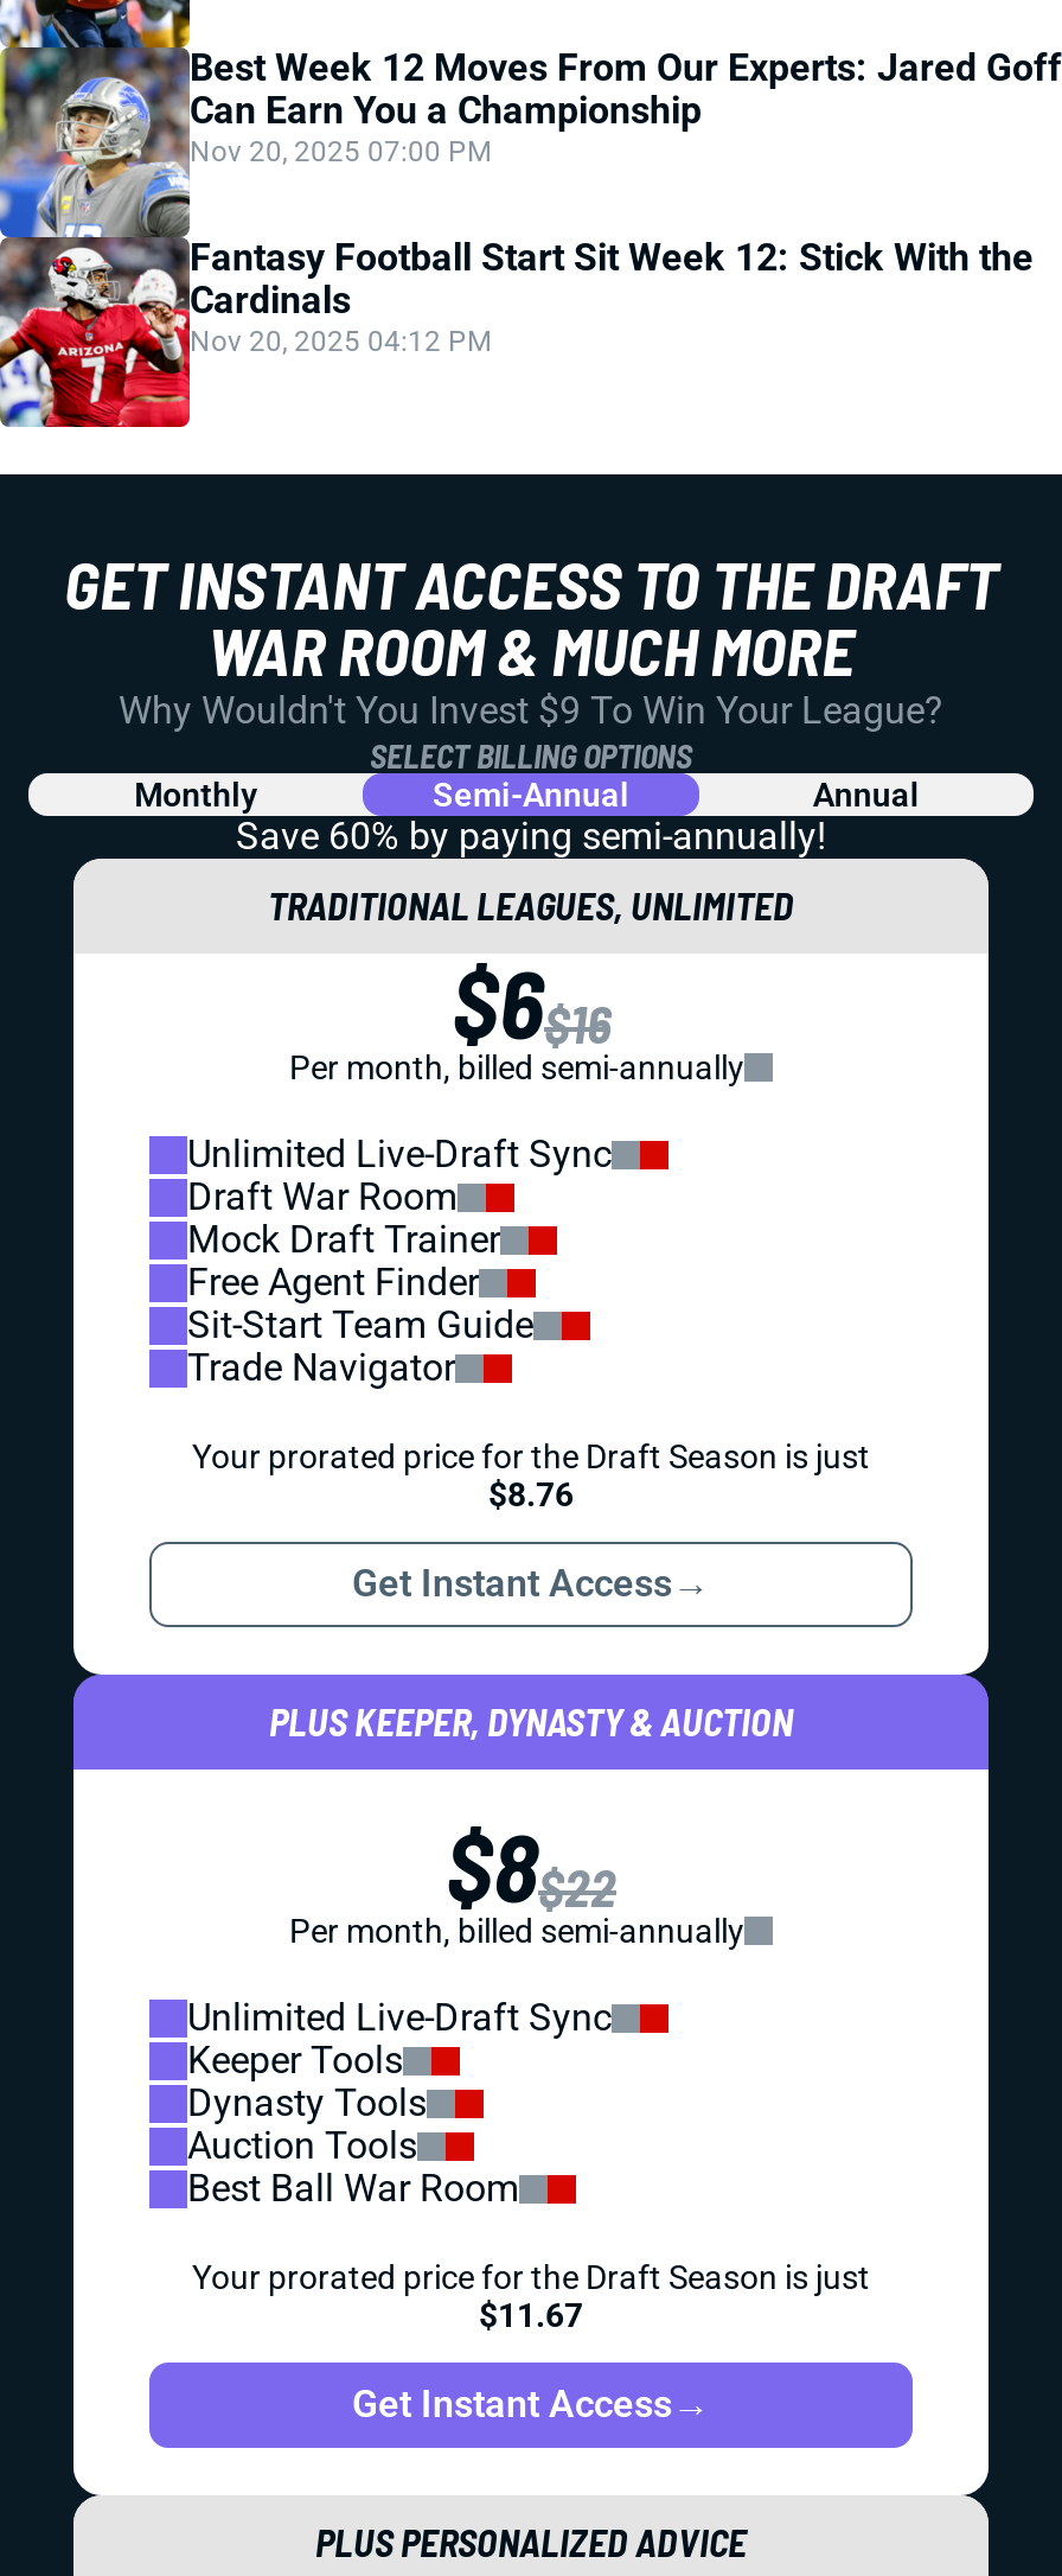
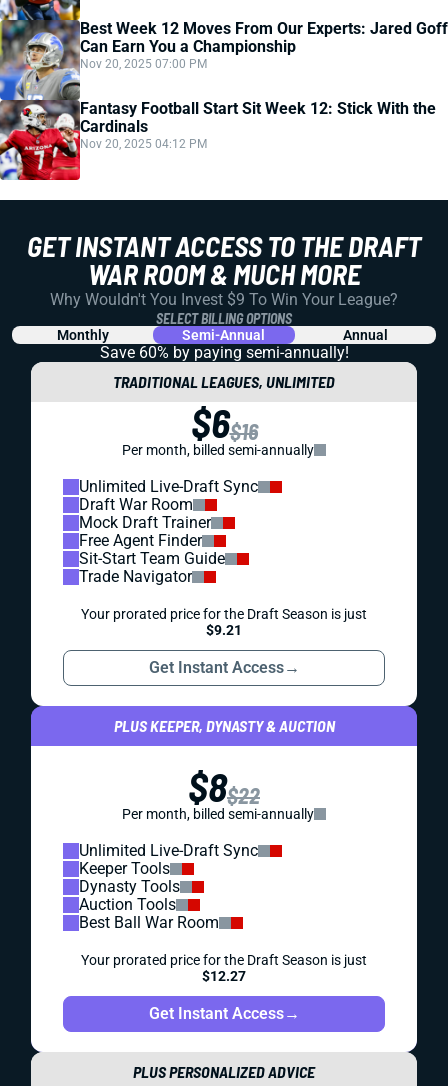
[488,1475,574,1513] $8.76 -> [206,622,242,638] $9.21
[479,2296,583,2334] $11.67 -> [202,968,246,984] $12.27

